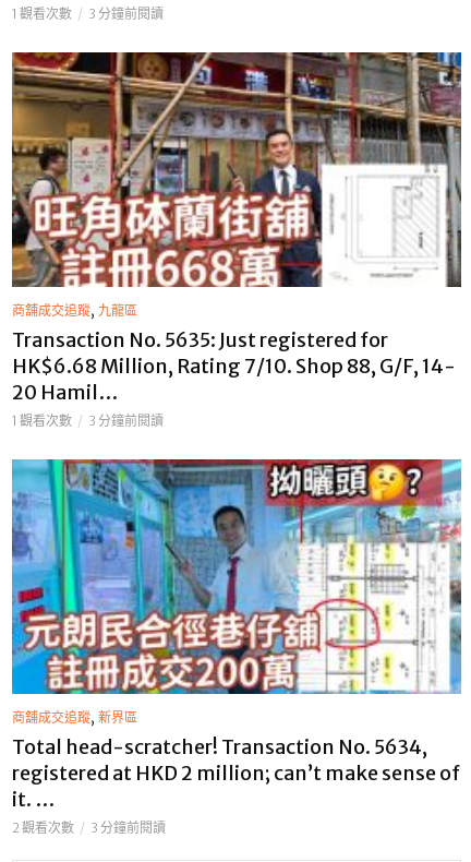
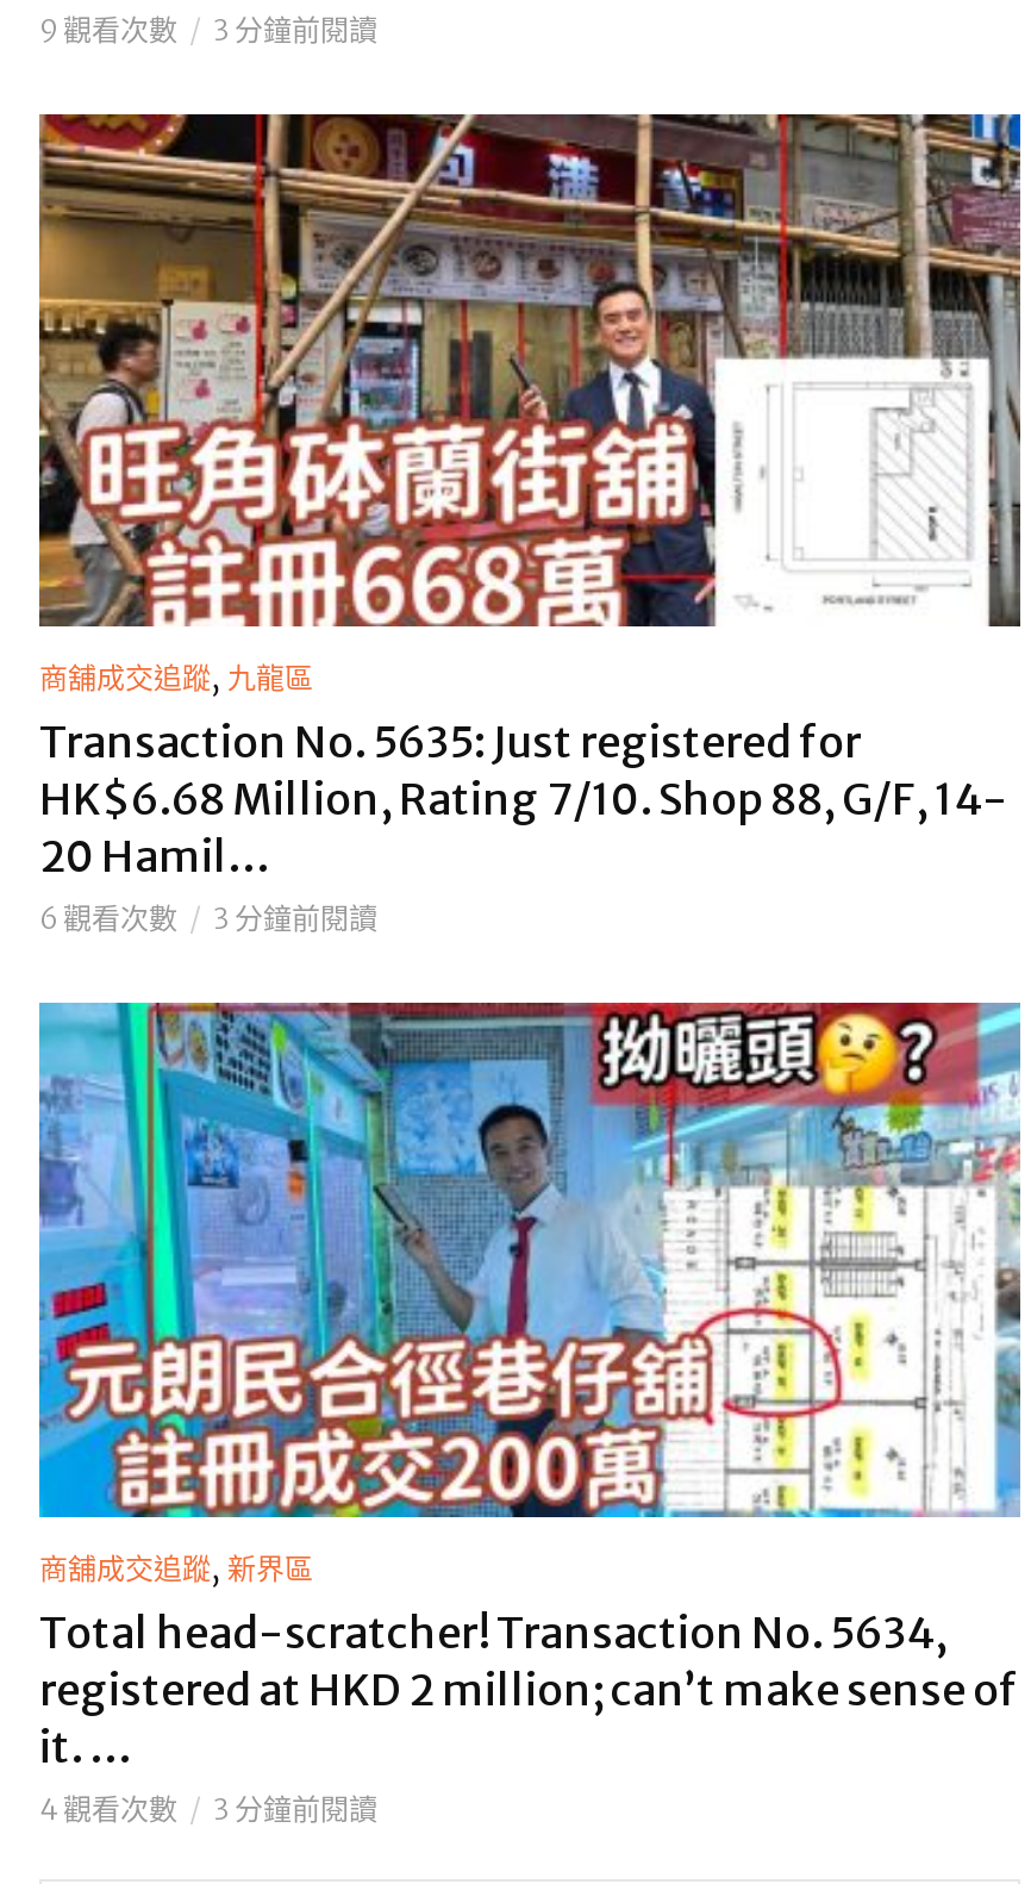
[12,5,164,22] 1 觀看次數 3 分鐘前閱讀 -> [39,11,377,46] 9 觀看次數 3 分鐘前閱讀
[12,412,164,429] 1 觀看次數 3 分鐘前閱讀 -> [39,901,377,936] 6 觀看次數 3 分鐘前閱讀
[12,819,166,836] 2 觀看次數 3 分鐘前閱讀 -> [39,1791,377,1826] 4 觀看次數 3 分鐘前閱讀

